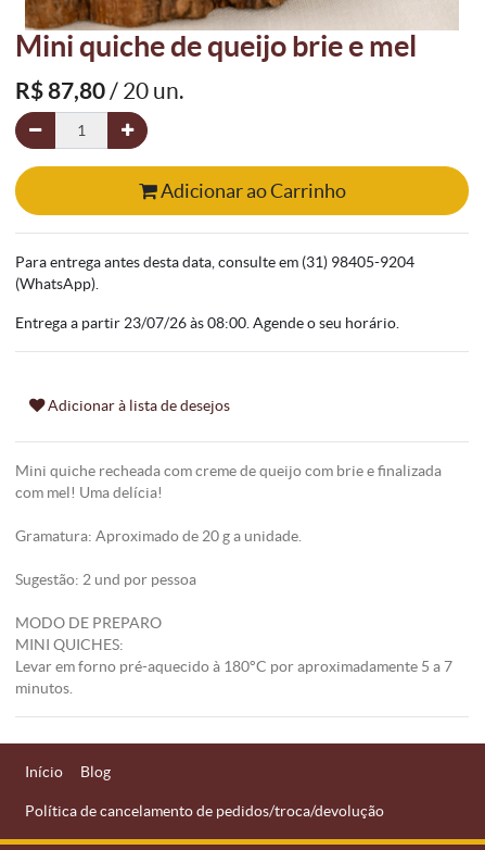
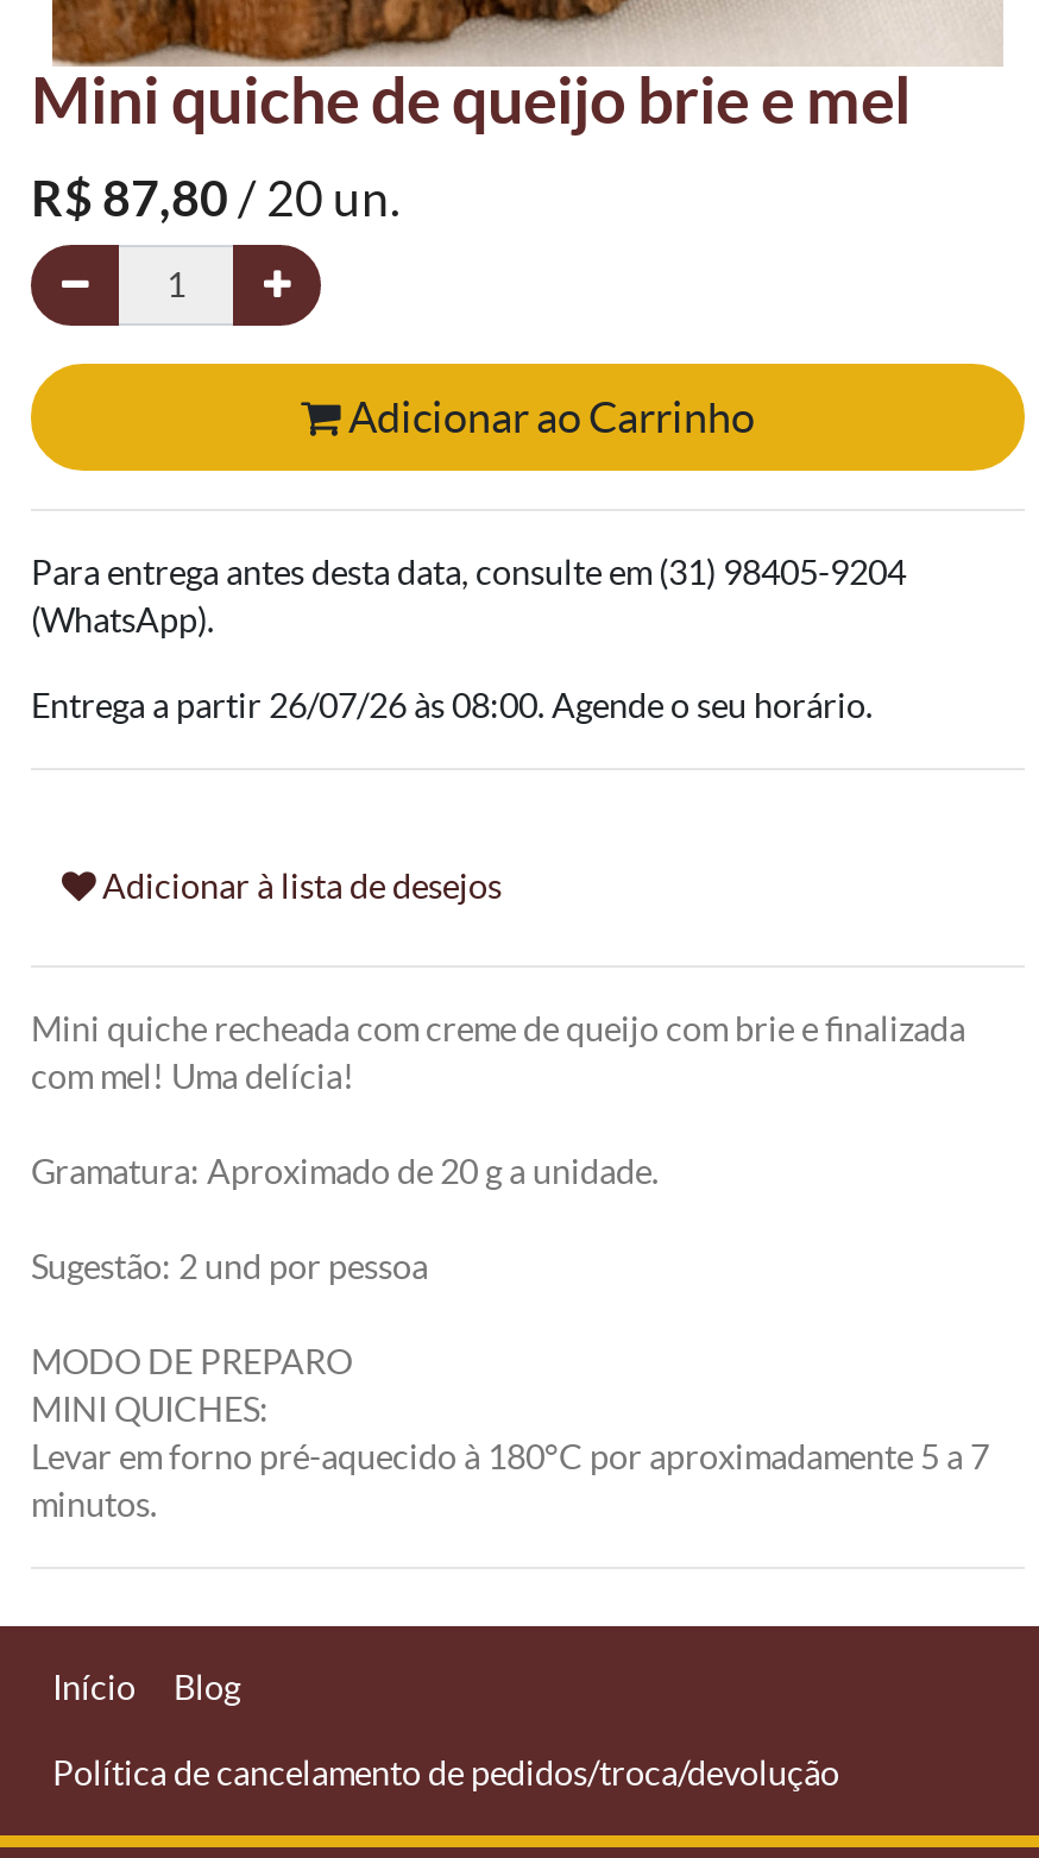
[15,314,399,332] Entrega a partir 23/07/26 às 08:00. Agende o seu horário. -> [31,687,873,725] Entrega a partir 26/07/26 às 08:00. Agende o seu horário.

